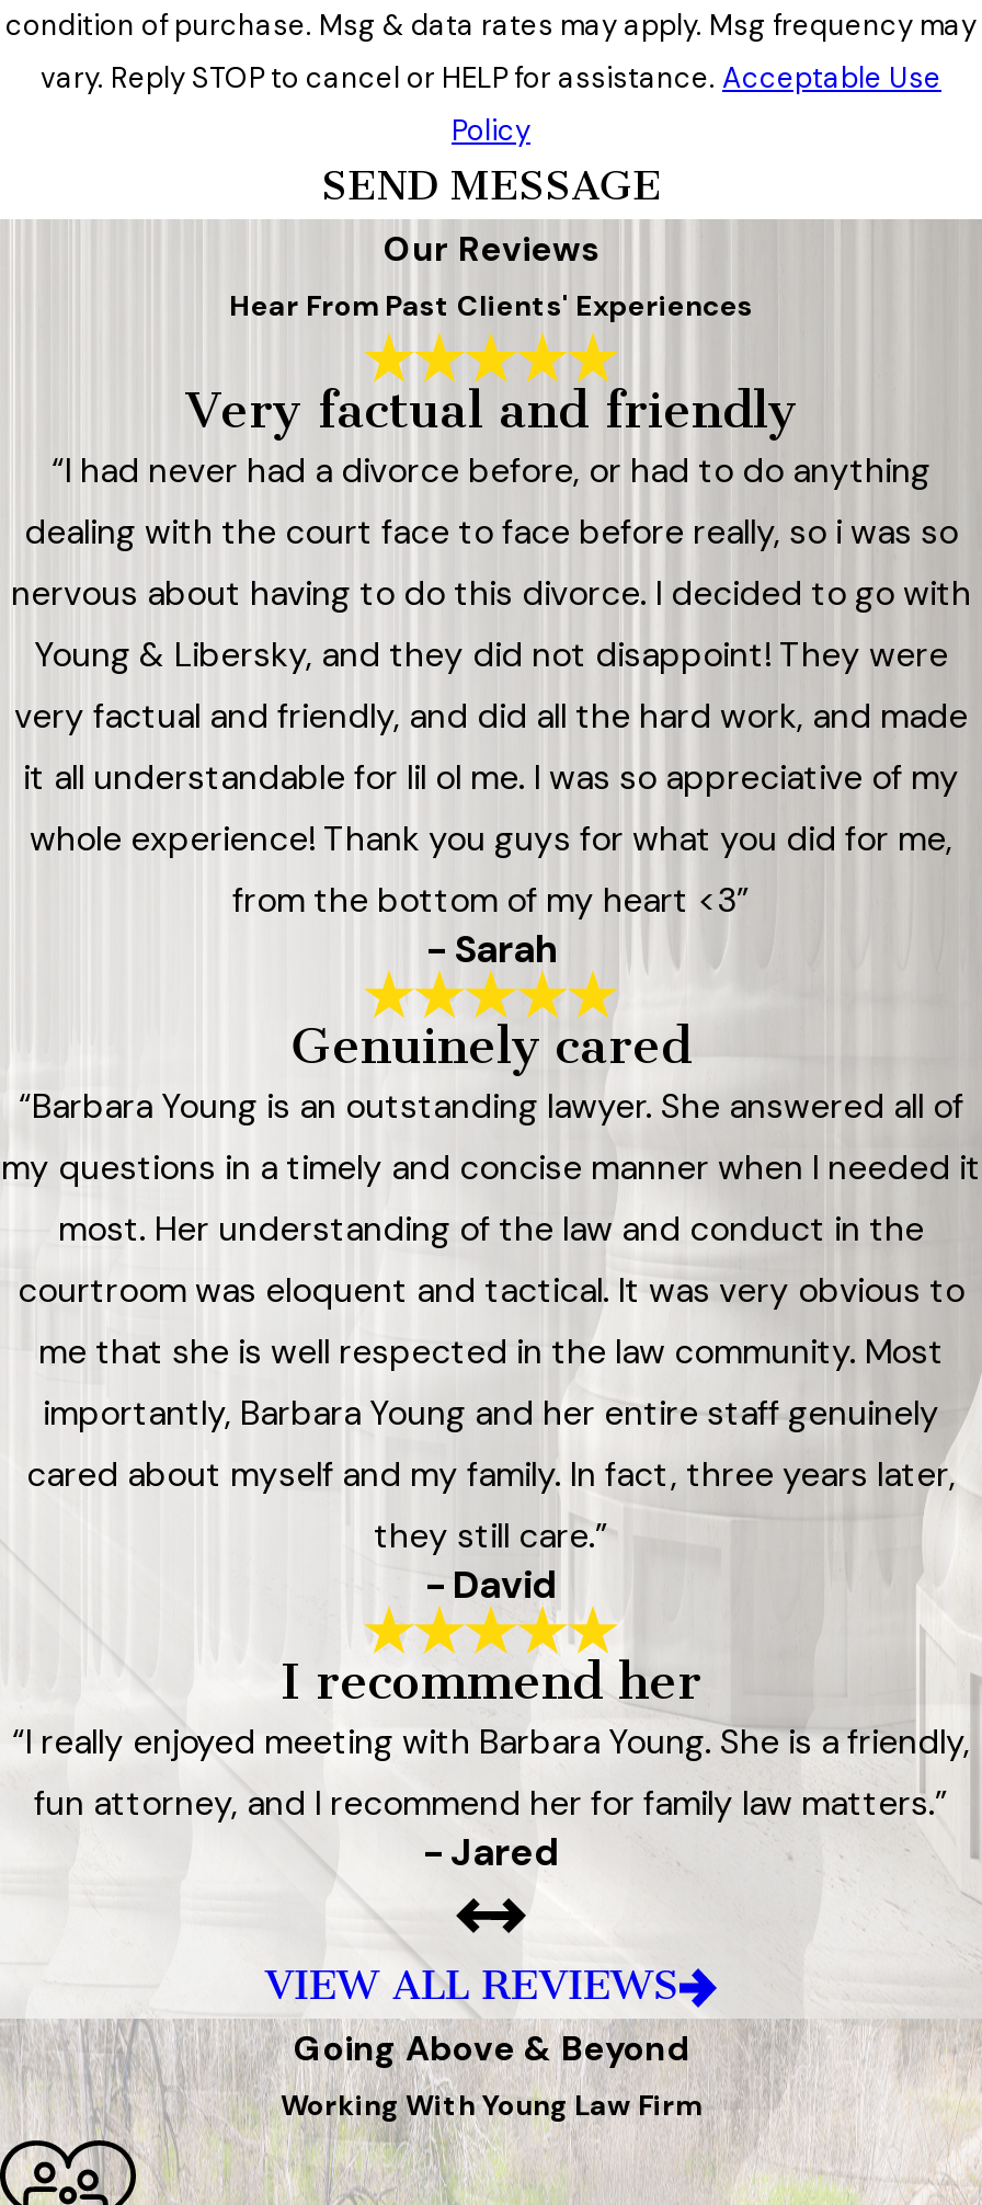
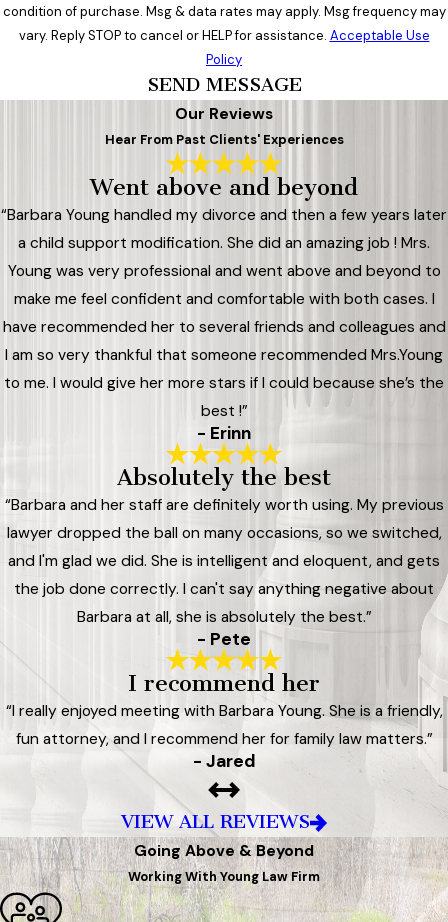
[11,381,971,972] Very factual and friendly | “I had never had a divorce before, or had to do anything | dealing with the court face to face before really, so i was so | nervous about having to do this divorce. I decided to go with | Young & Libersky, and they did not disappoint! They were | very factual and friendly, and did all the hard work, and made | it all understandable for lil ol me. I was so appreciative of my | whole experience! Thank you guys for what you did for me, | from the bottom of my heart <3” | - Sarah -> [1,174,447,444] Went above and beyond | “Barbara Young handled my divorce and then a few years later | a child support modification. She did an amazing job ! Mrs. | Young was very professional and went above and beyond to | make me feel confident and comfortable with both cases. I | have recommended her to several friends and colleagues and | I am so very thankful that someone recommended Mrs.Young | to me. I would give her more stars if I could because she’s the | best !” | - Erinn
[1,1017,981,1609] Genuinely cared | “Barbara Young is an outstanding lawyer. She answered all of | my questions in a timely and concise manner when I needed it | most. Her understanding of the law and conduct in the | courtroom was eloquent and tactical. It was very obvious to | me that she is well respected in the law community. Most | importantly, Barbara Young and her entire staff genuinely | cared about myself and my family. In fact, three years later, | they still care.” | - David -> [4,464,443,650] Absolutely the best | “Barbara and her staff are definitely worth using. My previous | lawyer dropped the ball on many occasions, so we switched, | and I'm glad we did. She is intelligent and eloquent, and gets | the job done correctly. I can't say anything negative about | Barbara at all, she is absolutely the best.” | - Pete

